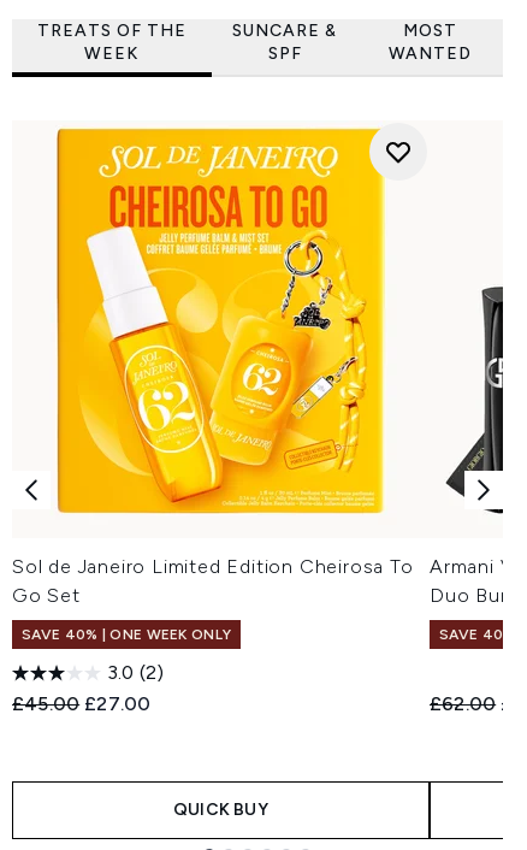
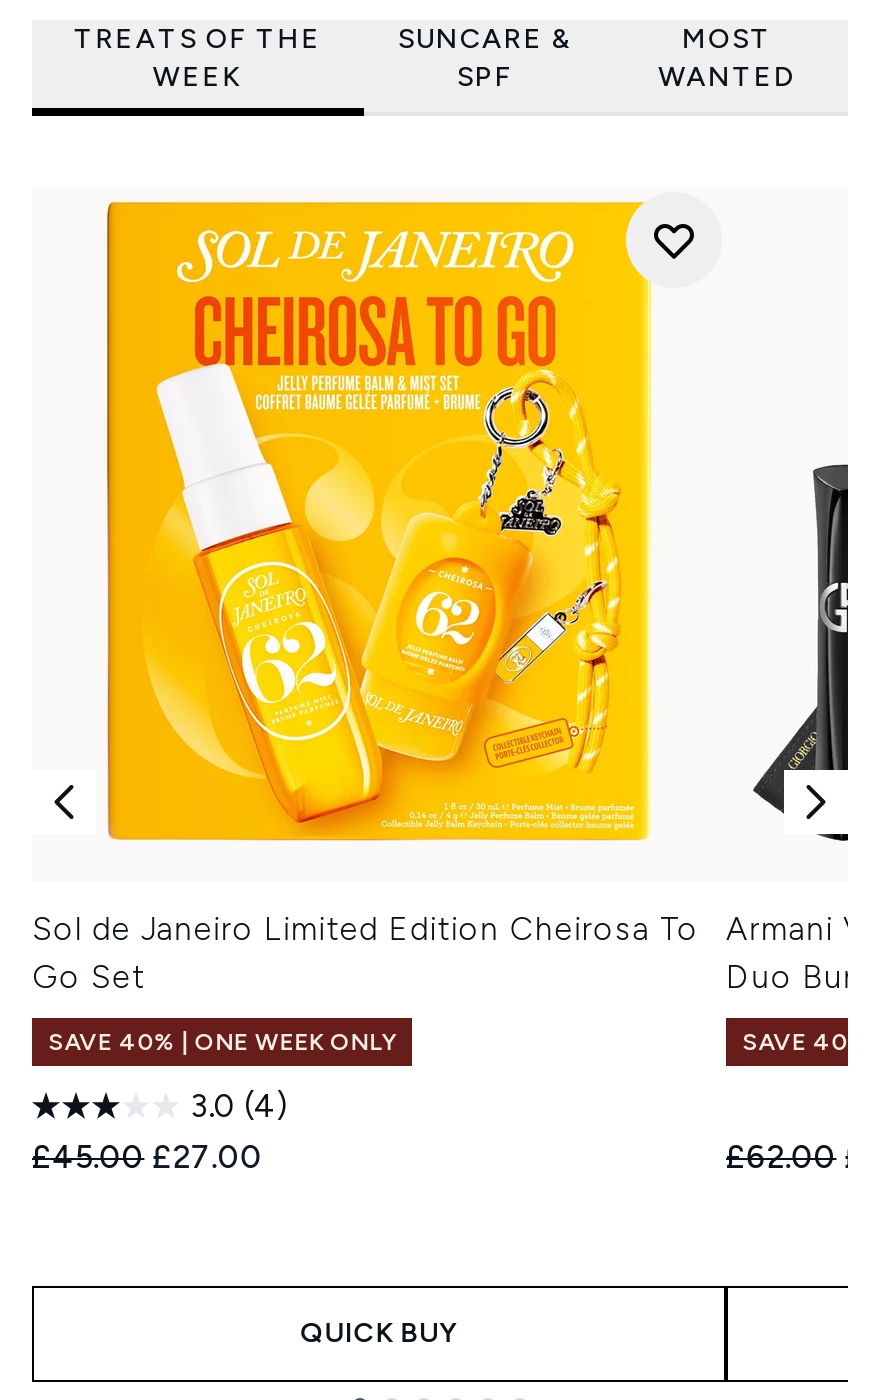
[107,661,164,684] 3.0 (2) -> [190,1086,288,1124] 3.0 (4)

